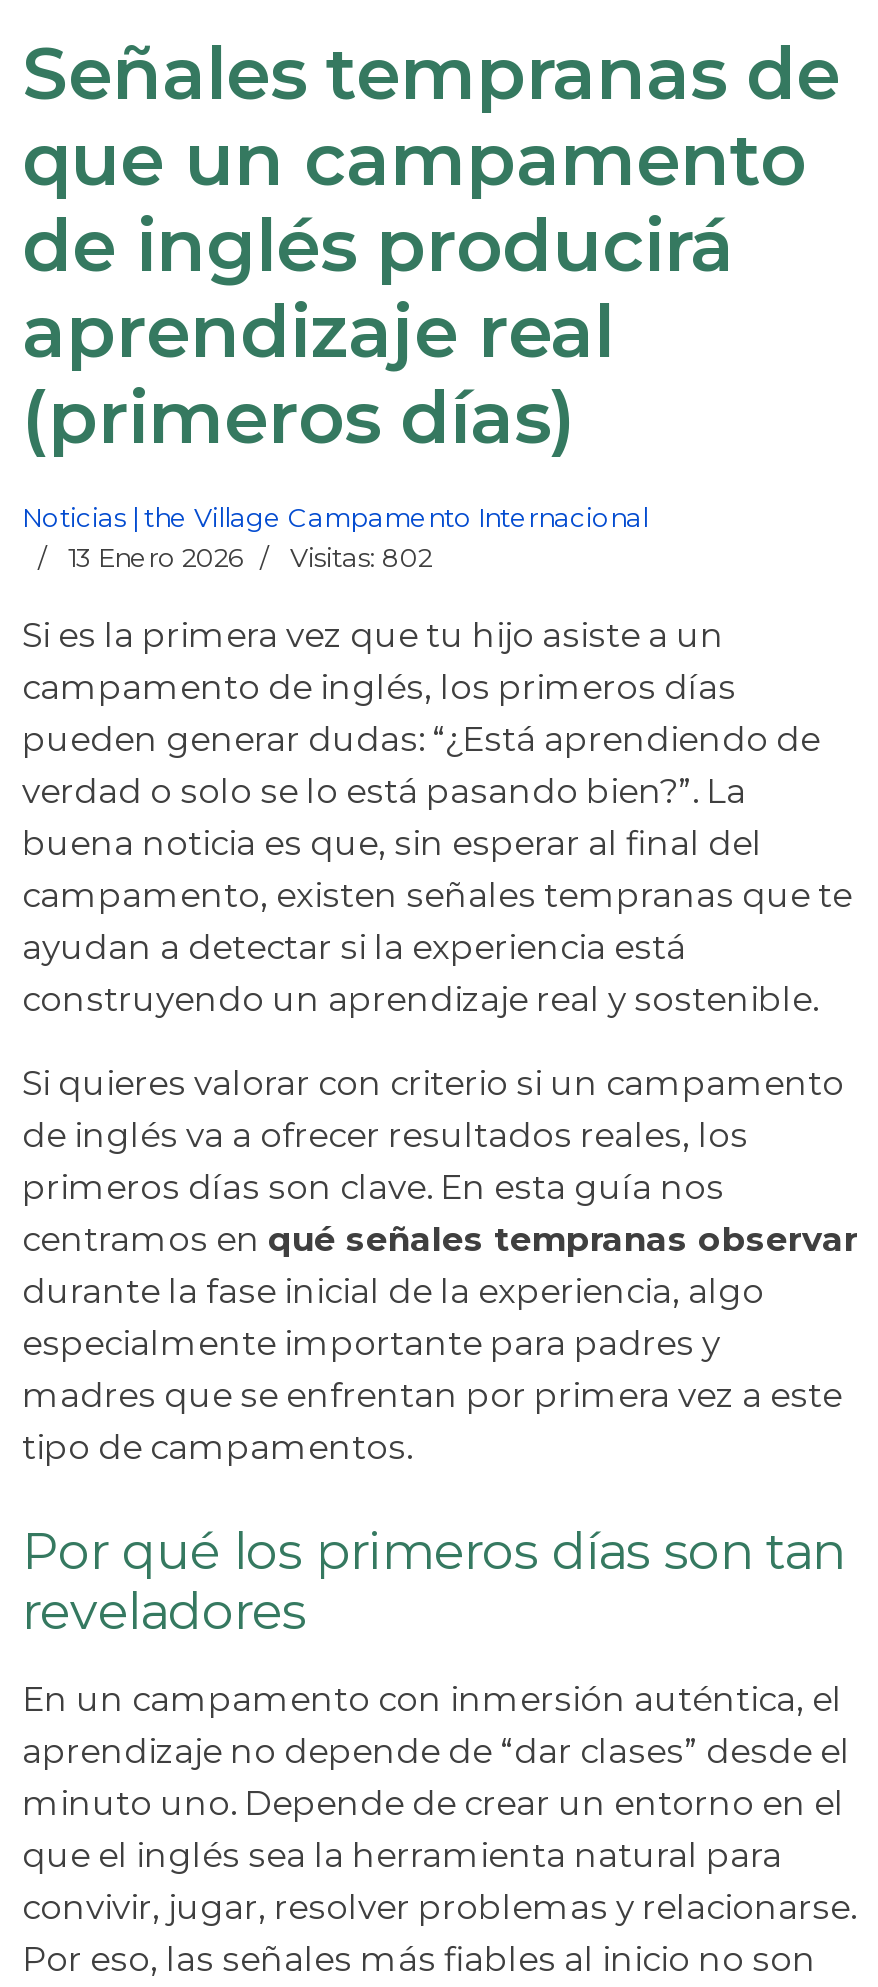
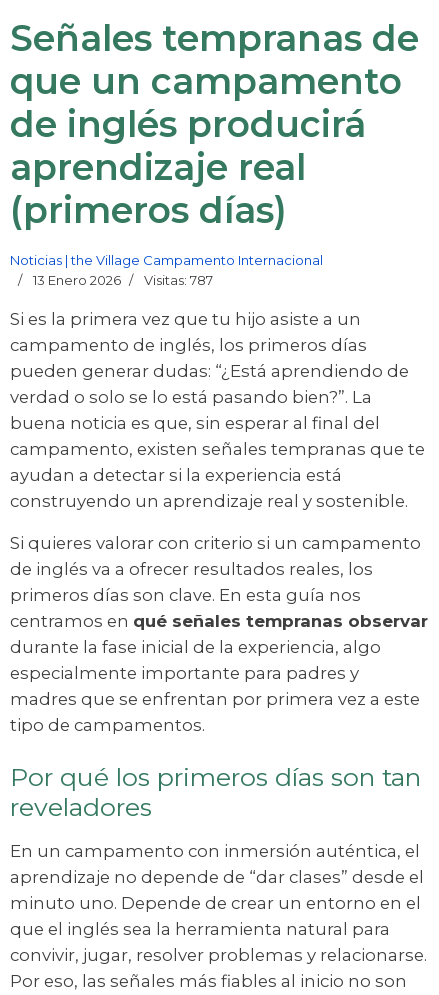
[68,542,432,574] 13 Enero 2026 Visitas: 802 -> [33,272,213,288] 13 Enero 2026 Visitas: 787

